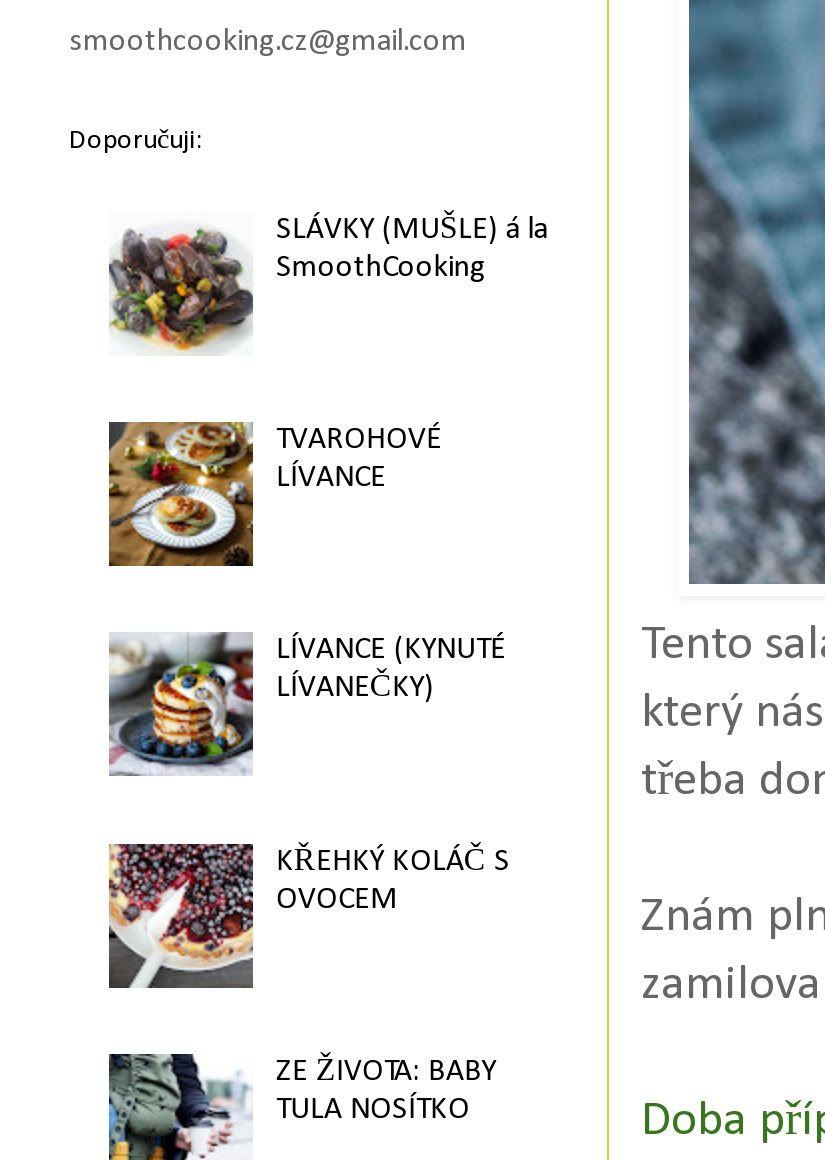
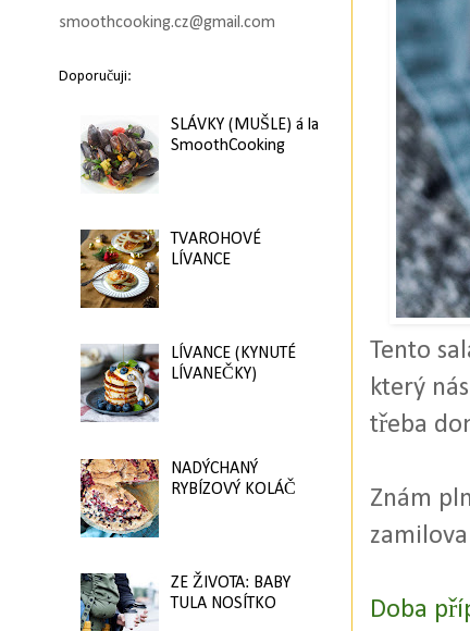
[107,842,510,990] [image] | KŘEHKÝ KOLÁČ S | OVOCEM -> [79,458,296,539] [image] | NADÝCHANÝ | RYBÍZOVÝ KOLÁČ

